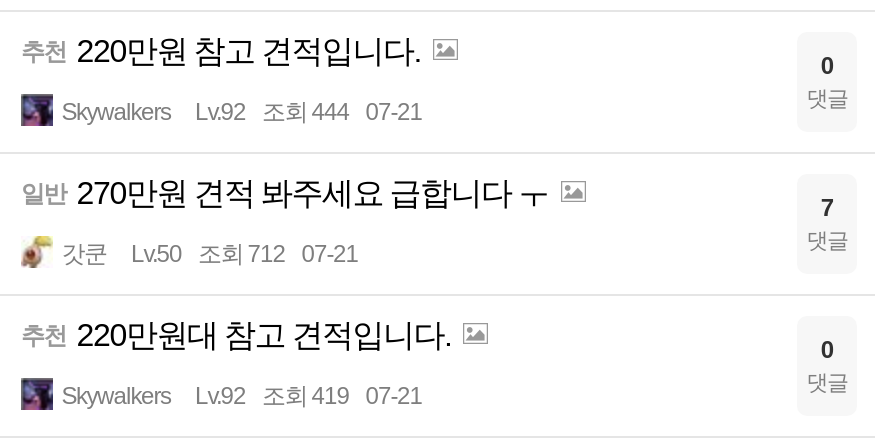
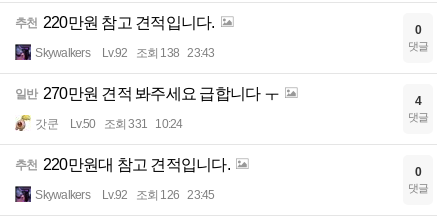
[61,97,422,125] Skywalkers Lv.92 조회 444 07-21 -> [35,46,214,60] Skywalkers Lv.92 조회 138 23:43
[821,193,833,221] 7 -> [415,94,421,108] 4
[131,239,358,267] Lv.50 조회 712 07-21 -> [70,117,182,131] Lv.50 조회 331 10:24
[61,381,422,409] Skywalkers Lv.92 조회 419 07-21 -> [35,188,214,202] Skywalkers Lv.92 조회 126 23:45

